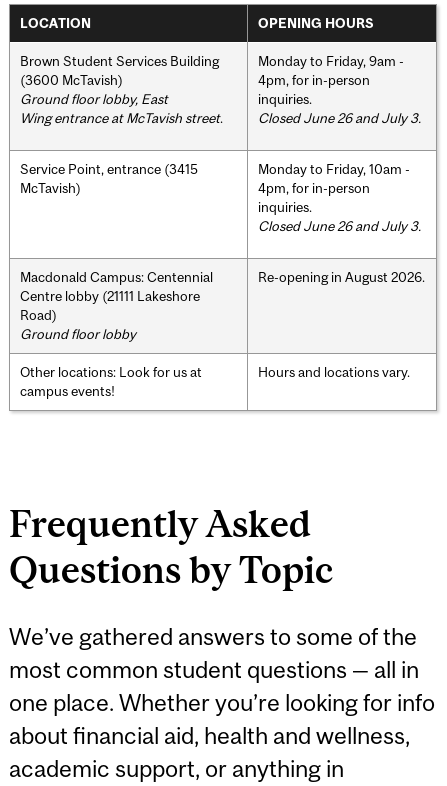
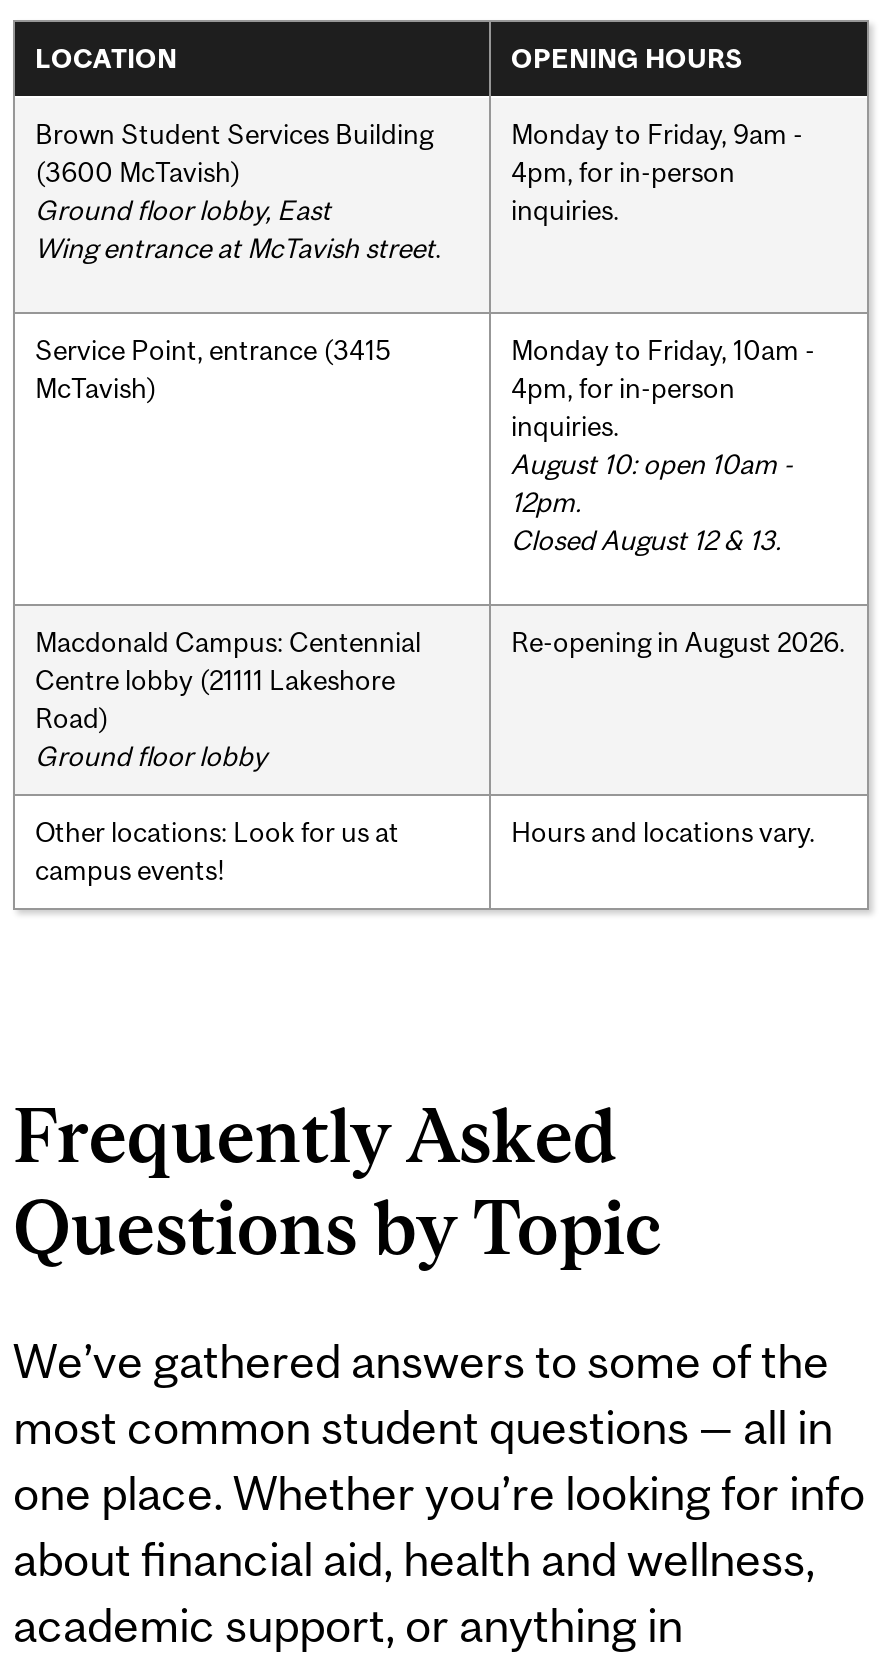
[258,110,421,126] Closed June 26 and July 3. -> none
[258,218,421,234] Closed June 26 and July 3. -> [511,447,793,555] August 10: open 10am - | 12pm. | Closed August 12 & 13.

